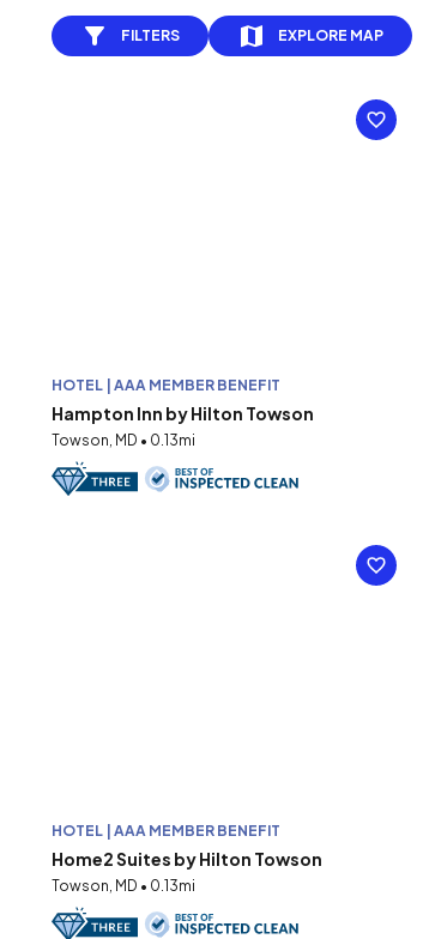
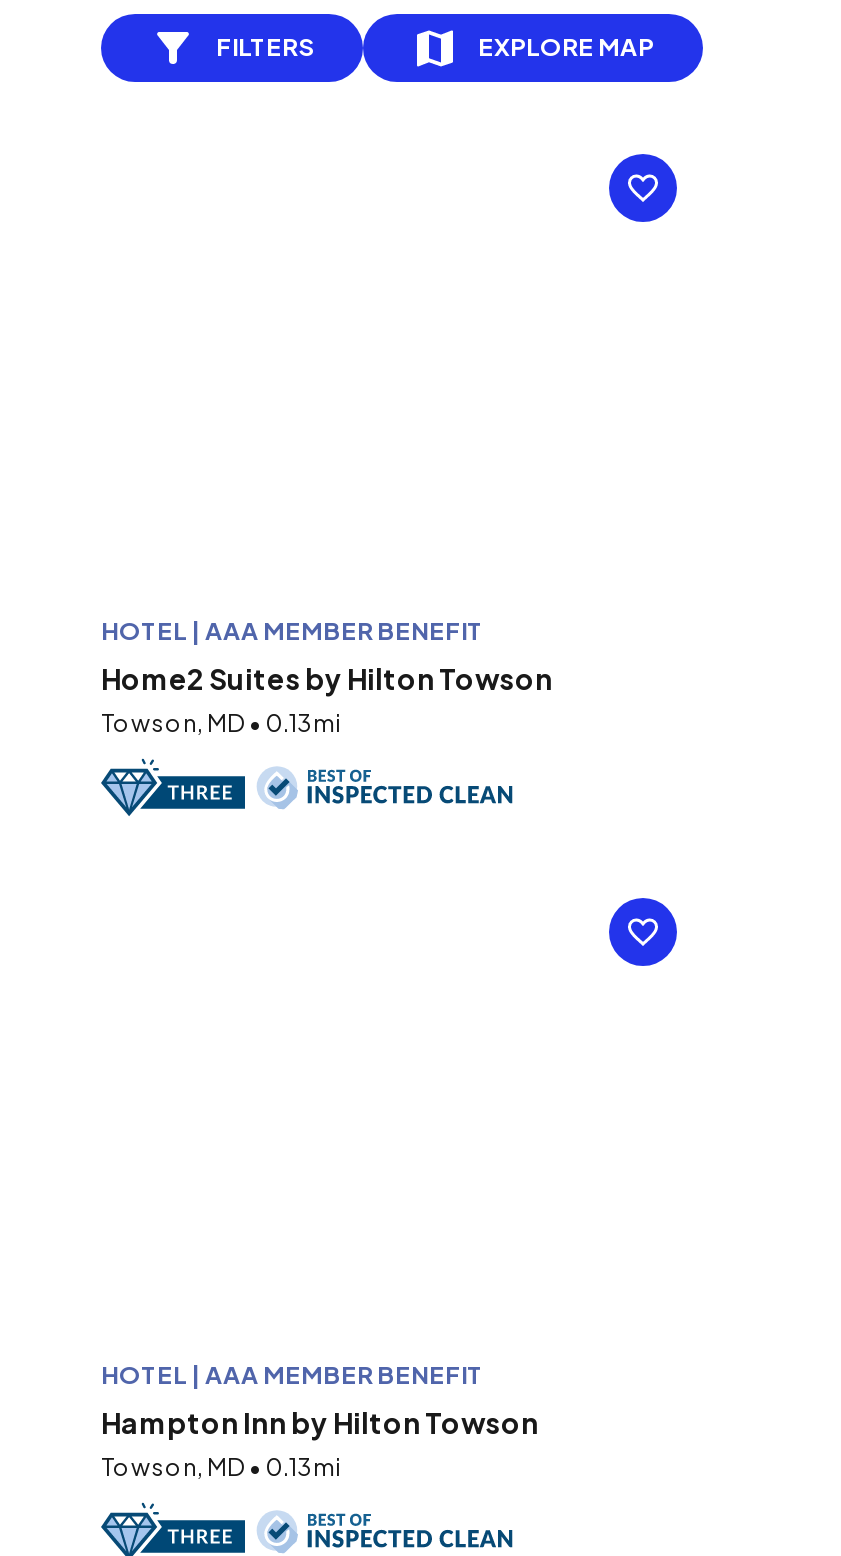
moved [52,402,314,424] -> [101,1404,539,1440]: Hampton Inn by Hilton Towson
moved [52,848,322,870] -> [101,660,553,696]: Home2 Suites by Hilton Towson

